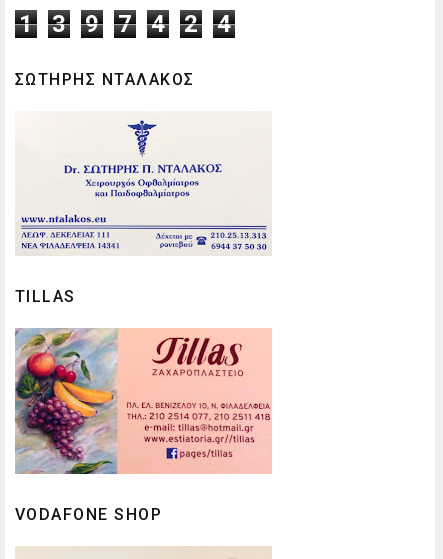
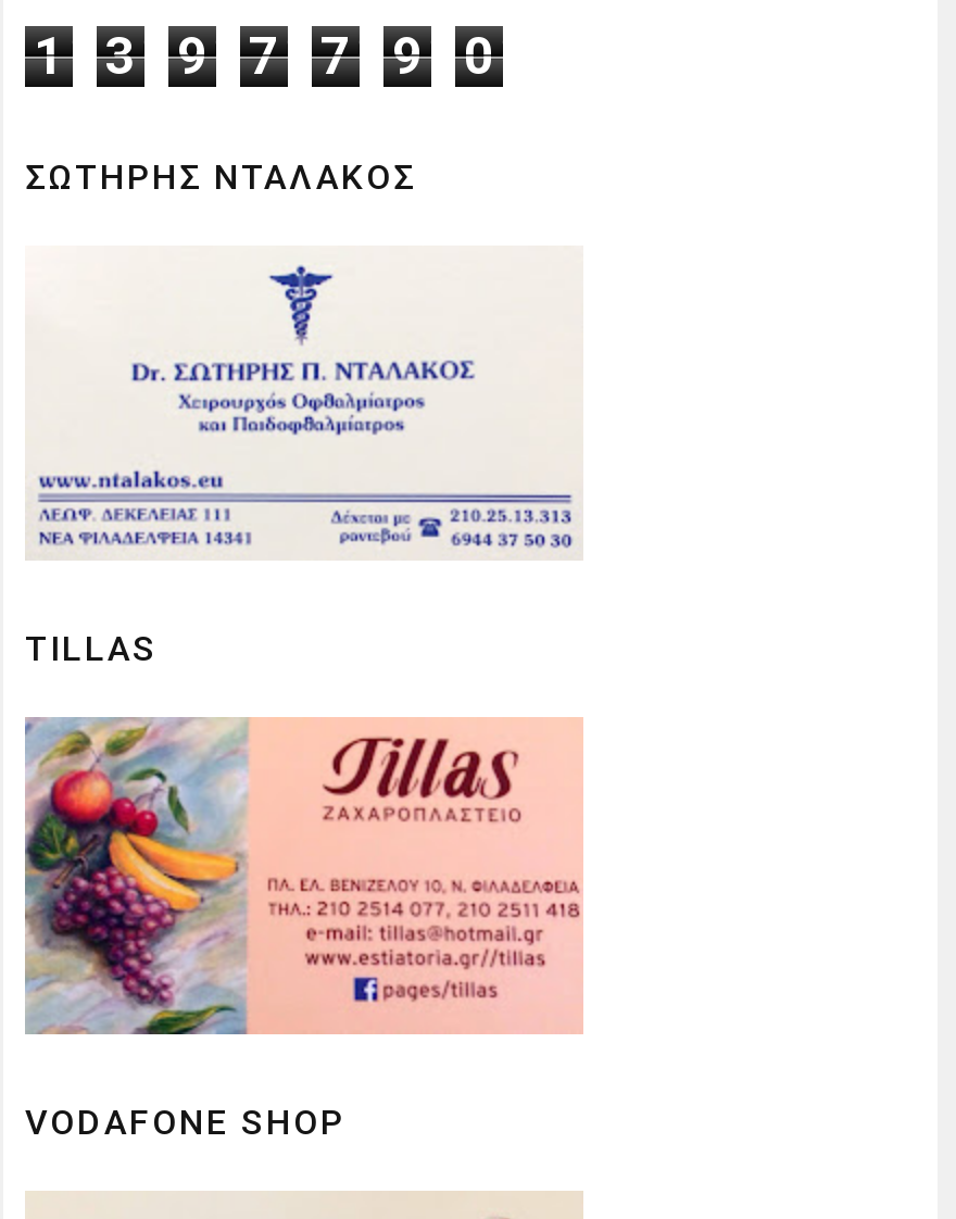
[151,10,165,38] 4 -> [320,27,351,87] 7
[184,10,198,38] 2 -> [392,27,423,87] 9
[217,10,231,38] 4 -> [464,27,494,87] 0

